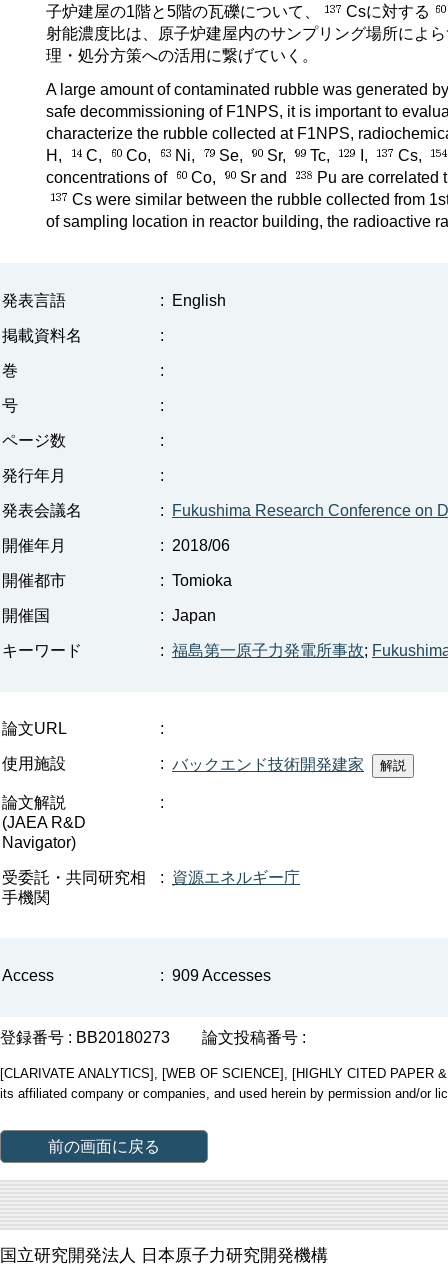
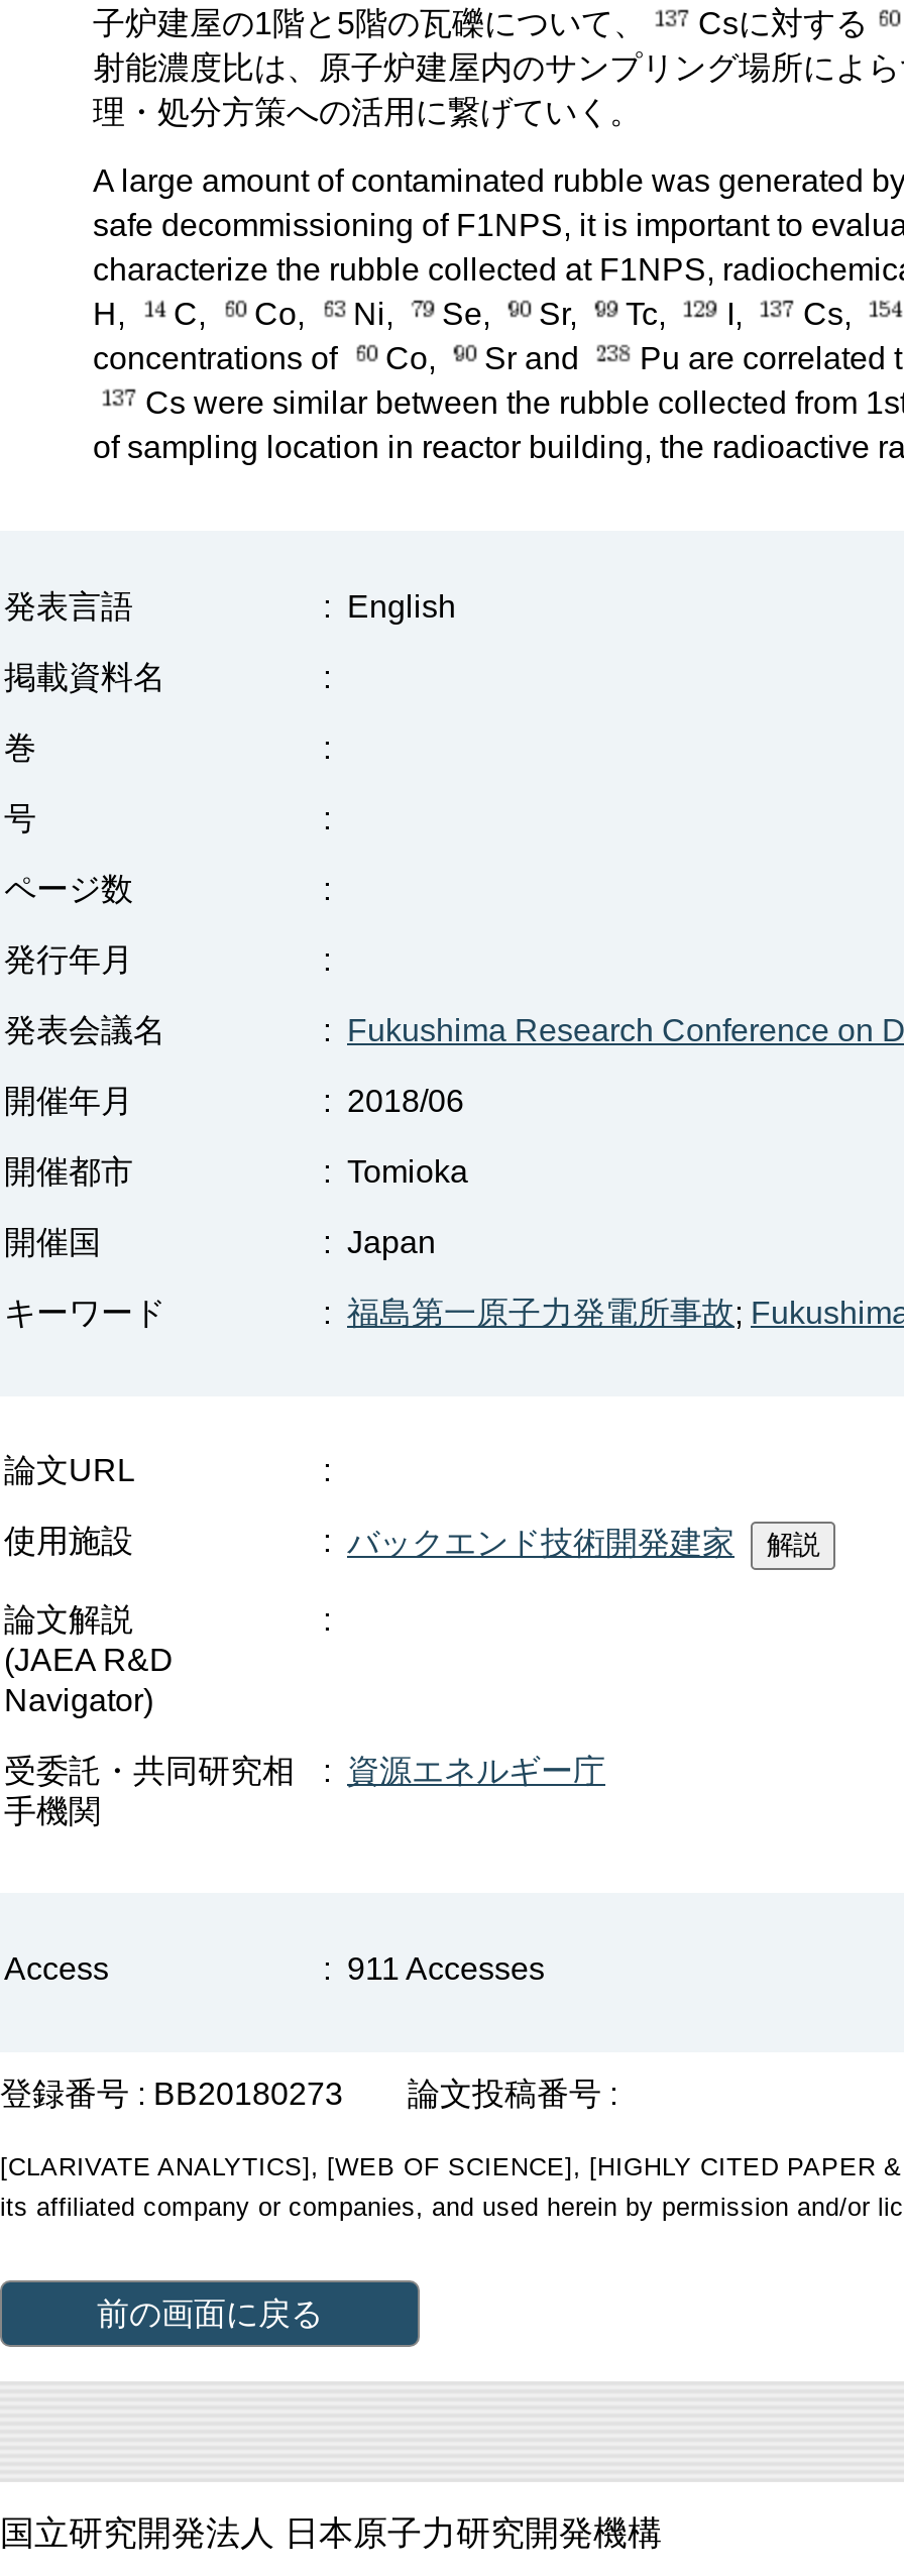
[160,967,271,984] : 909 Accesses -> [323,1951,545,1985] : 911 Accesses

